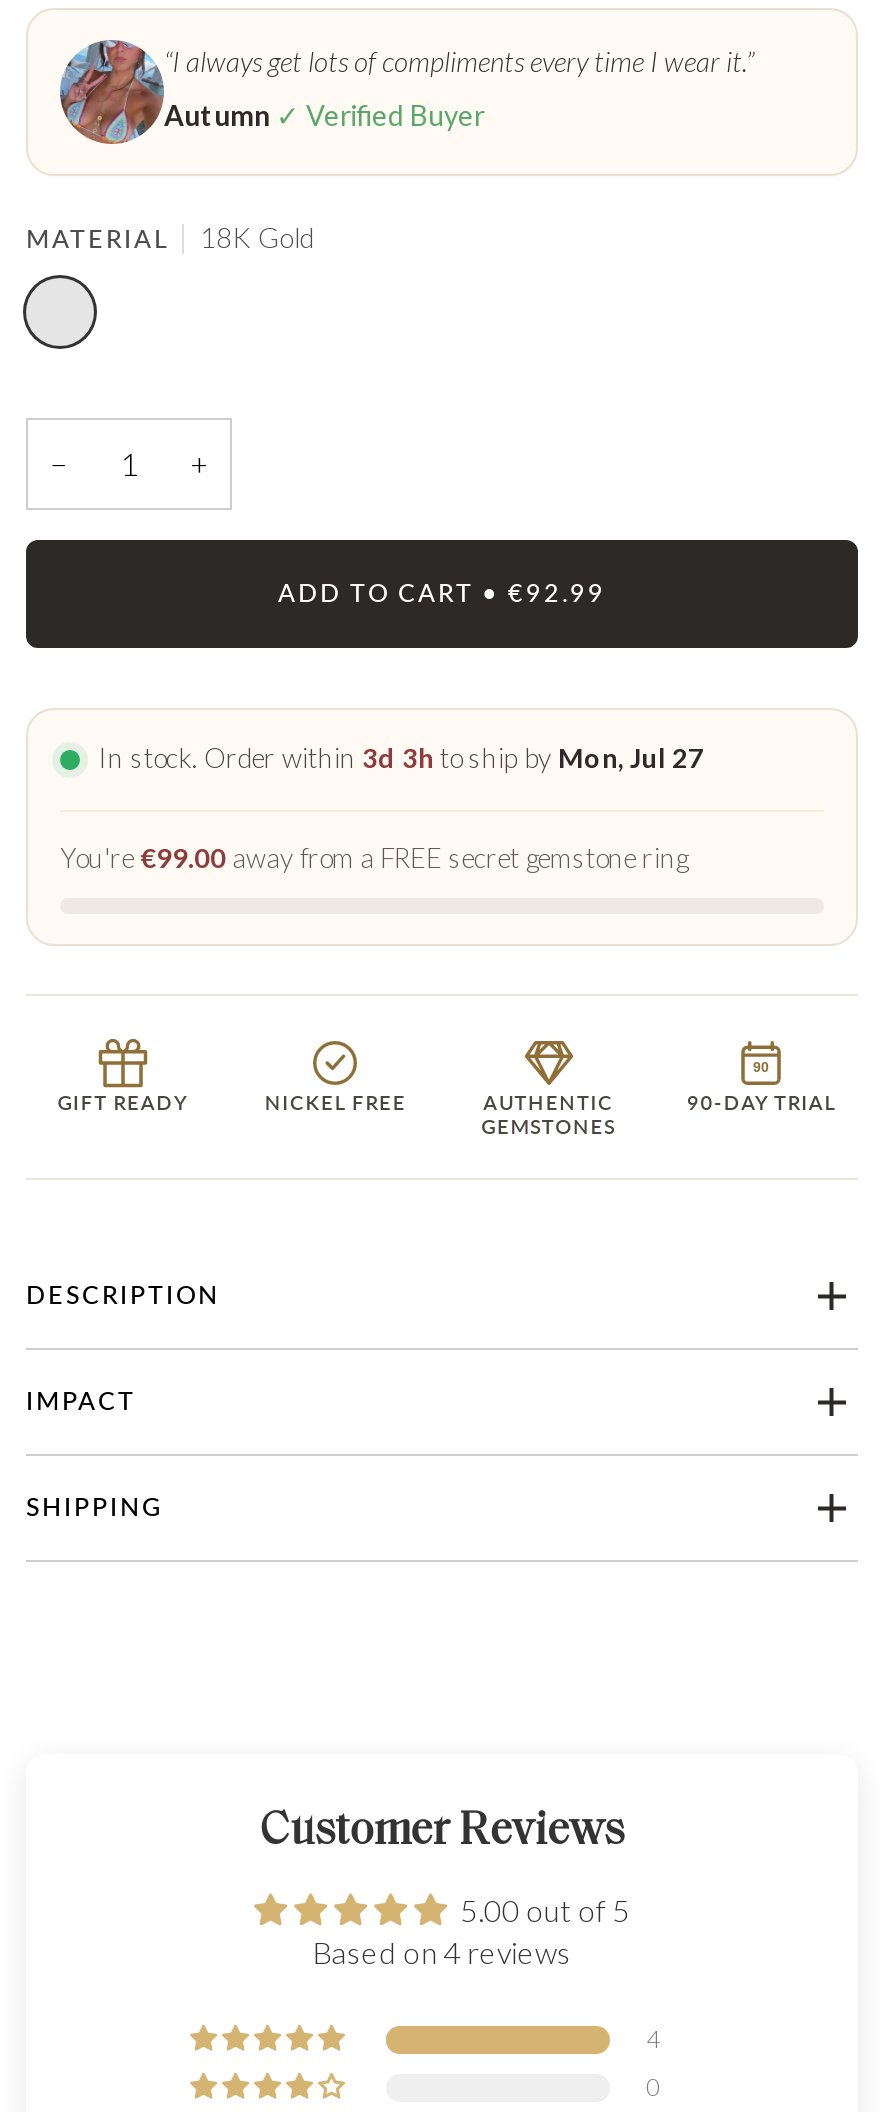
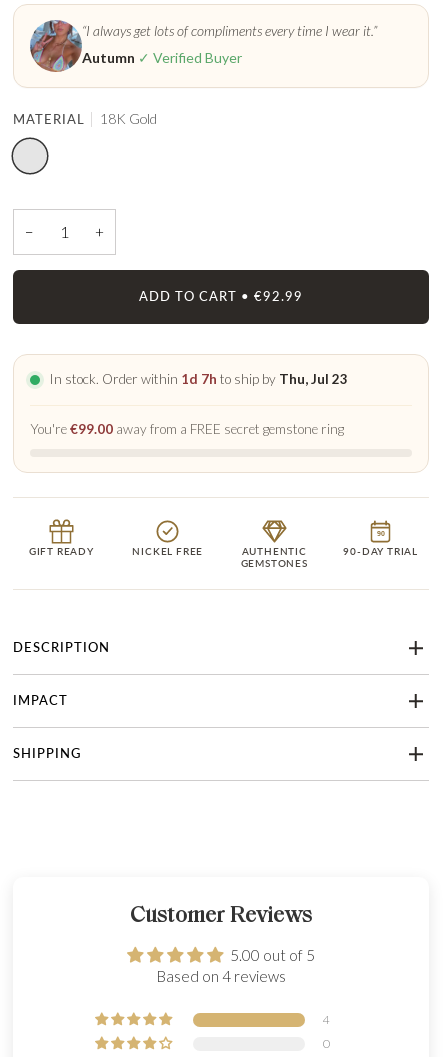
[98,742,704,774] In stock. Order within 3d 3h to ship by Mon, Jul 27 -> [49,371,348,387] In stock. Order within 1d 7h to ship by Thu, Jul 23

